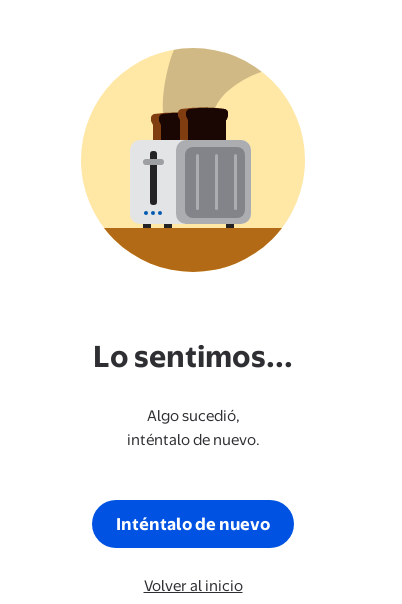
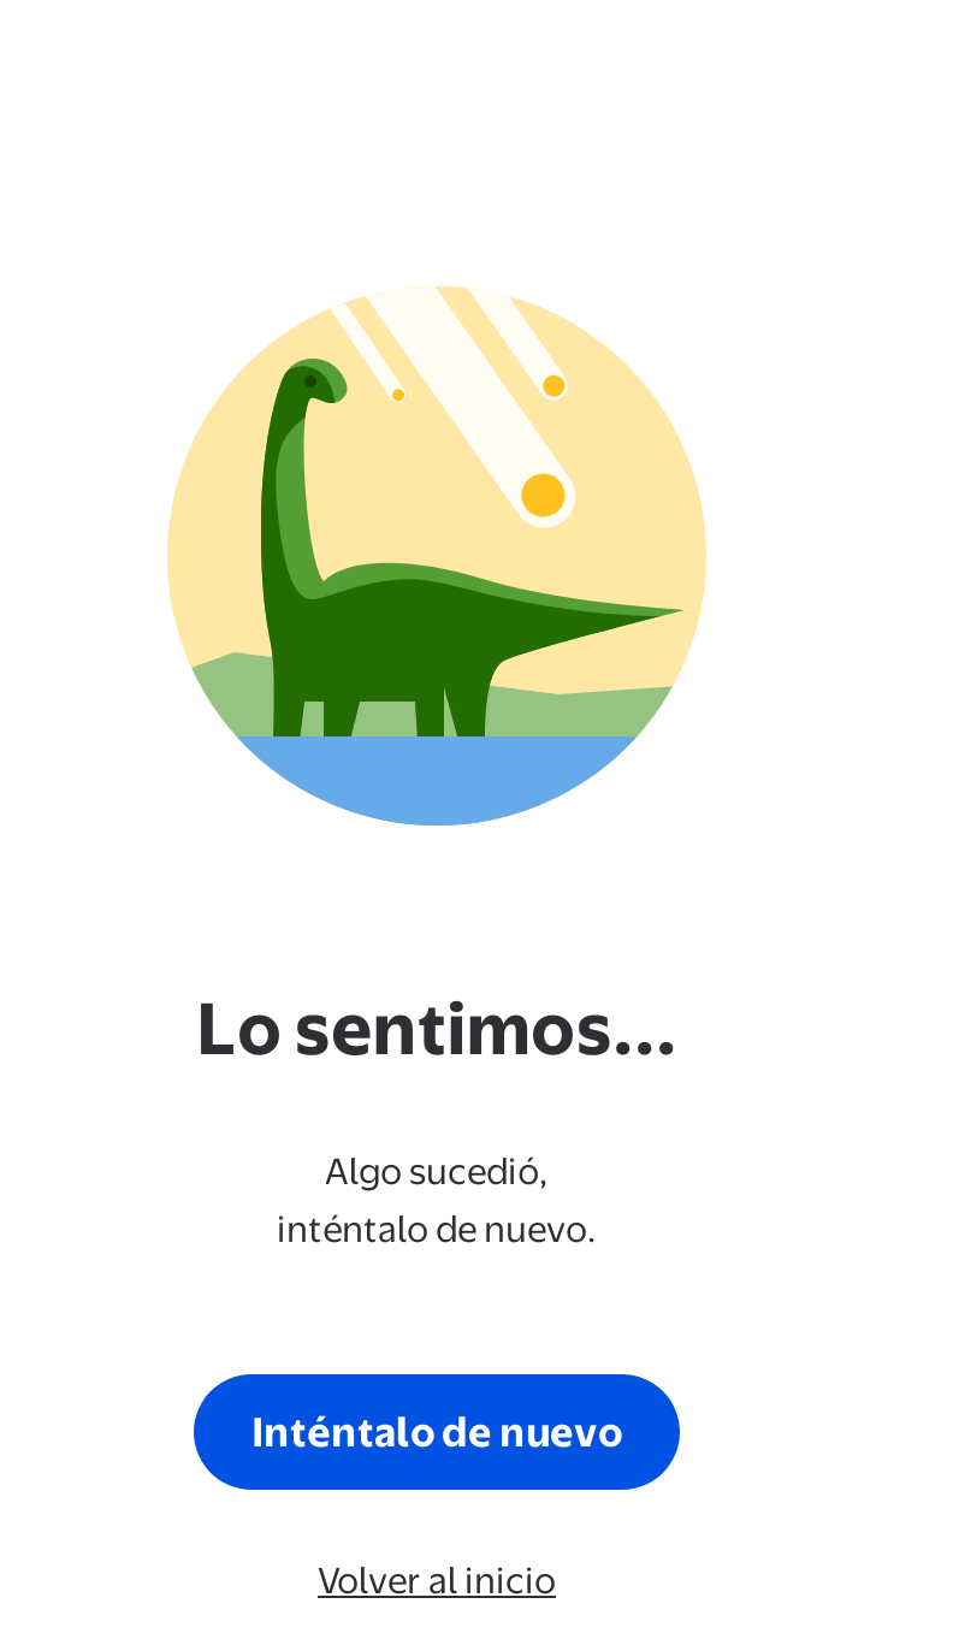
[92,48,292,273] [image] -> [191,289,682,828] [image]

